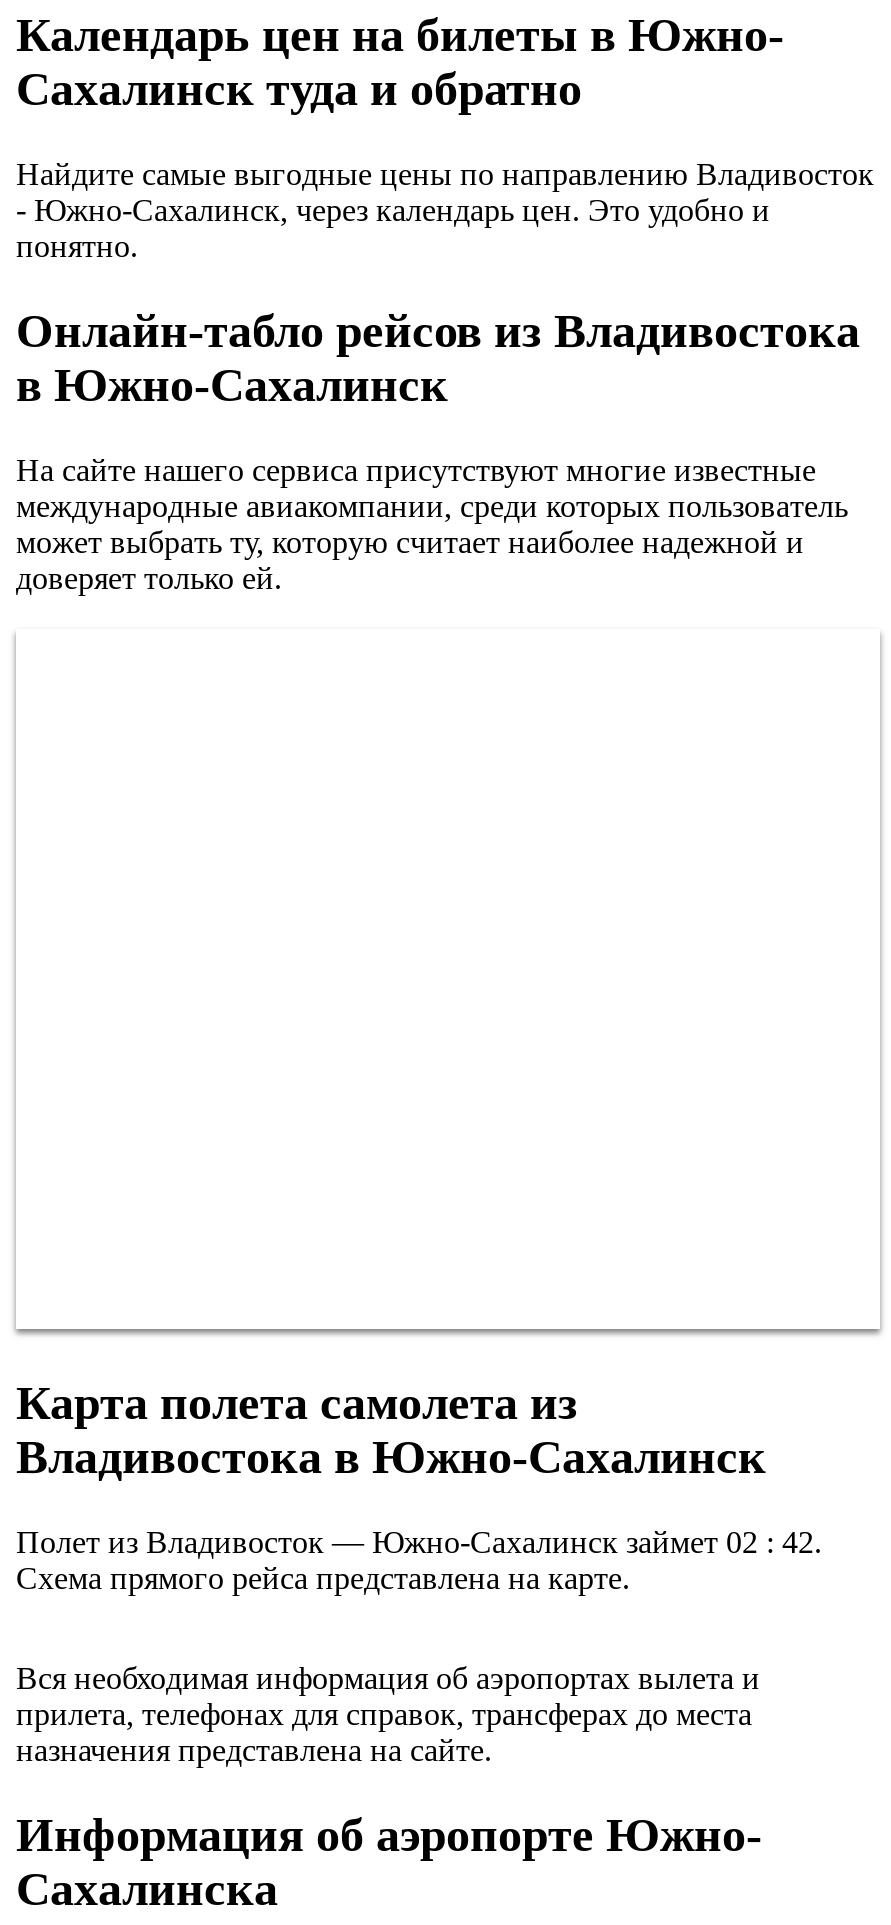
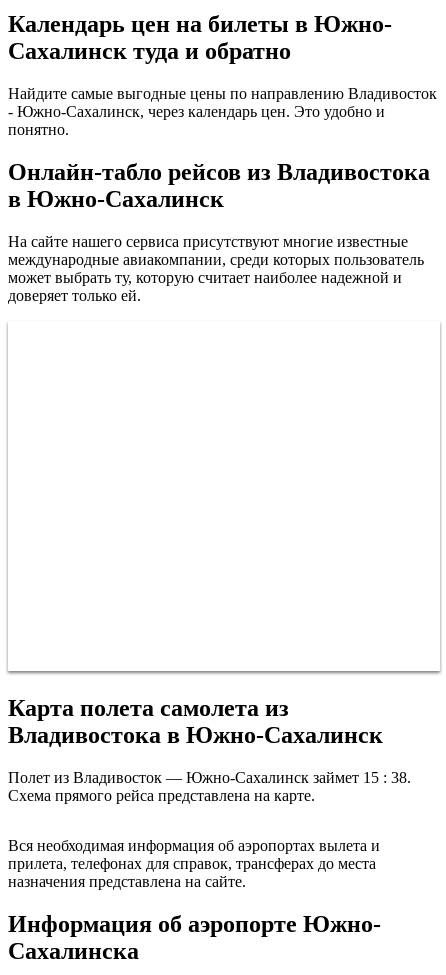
[16,1525,822,1559] Полет из Владивосток — Южно-Сахалинск займет 02 : 42. -> [8,769,411,786] Полет из Владивосток — Южно-Сахалинск займет 15 : 38.

